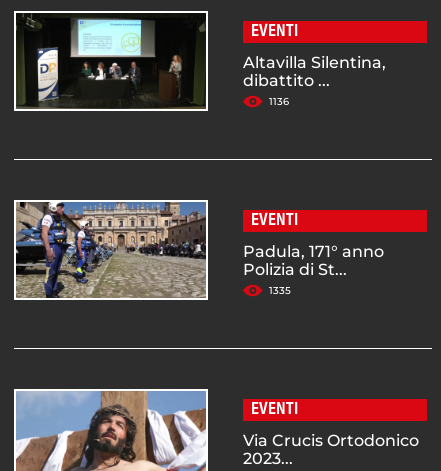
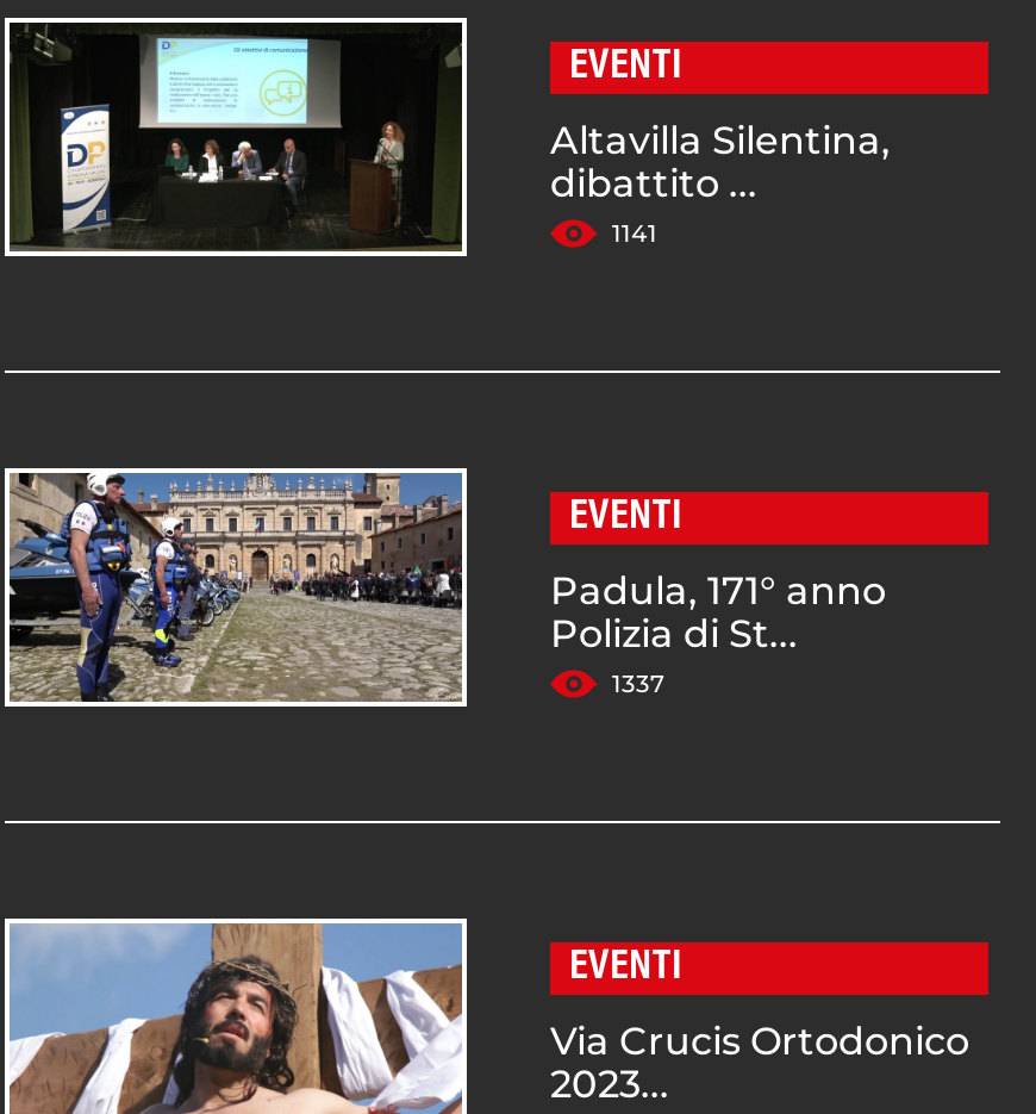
[263,95,289,108] 1136 -> [598,218,657,249] 1141
[263,284,291,297] 1335 -> [598,669,664,700] 1337

